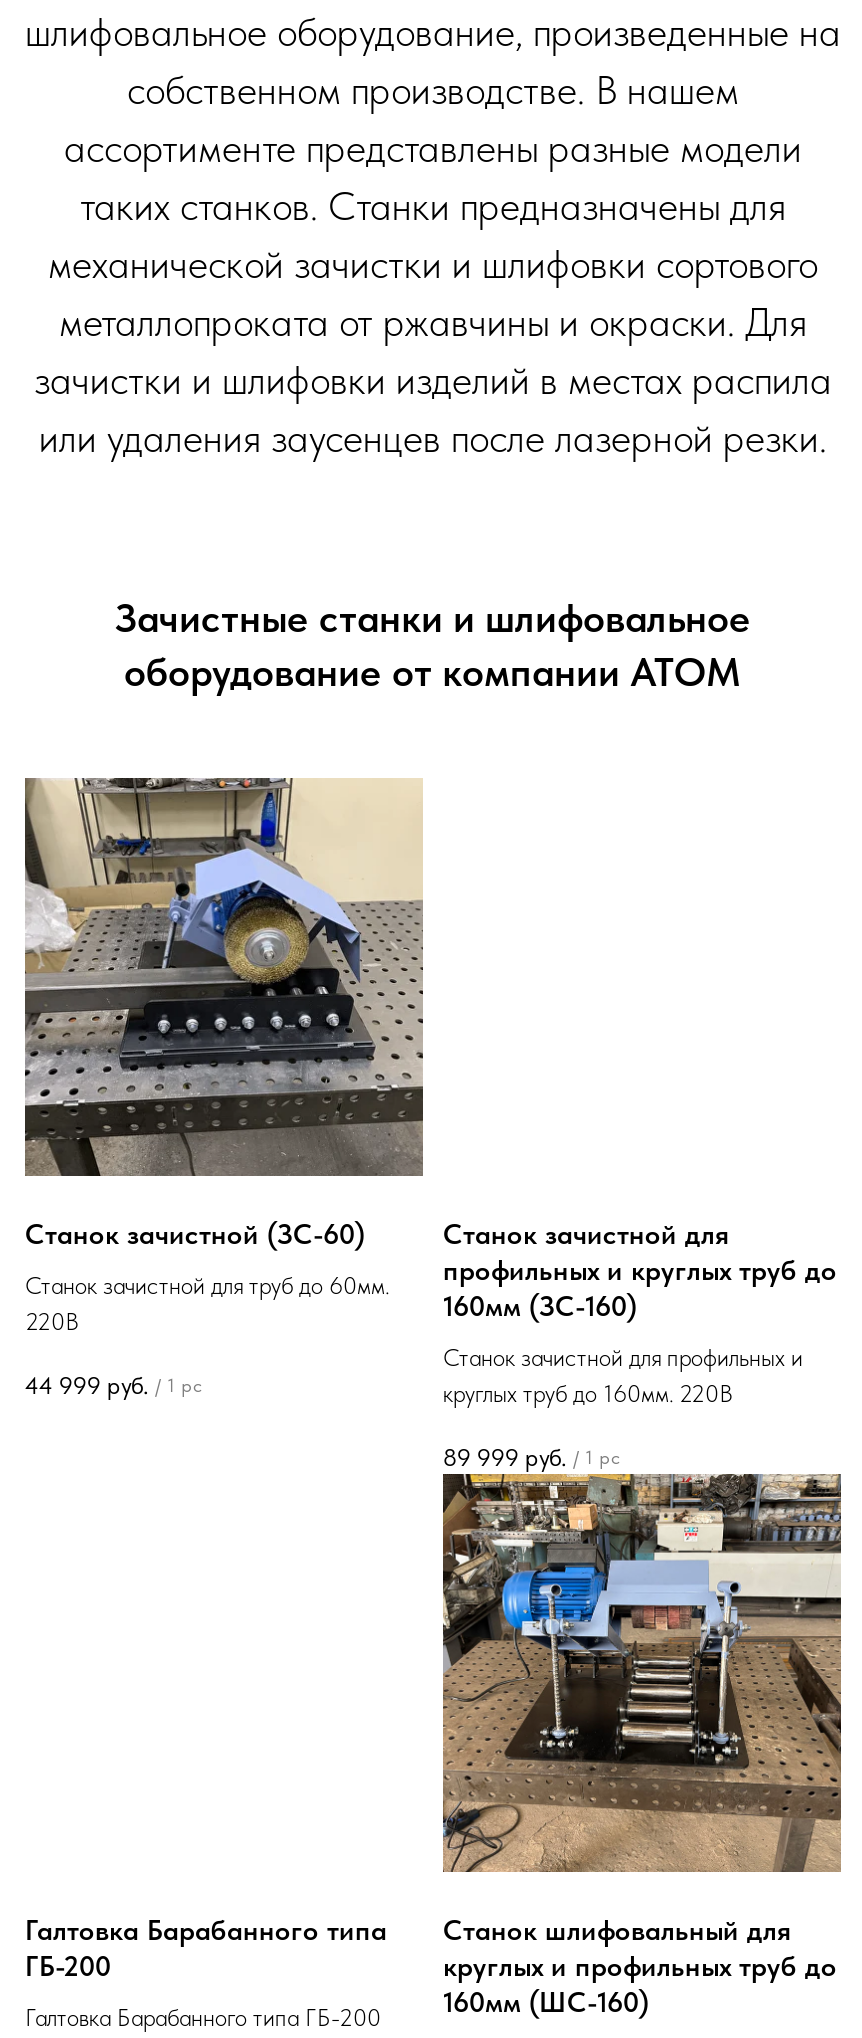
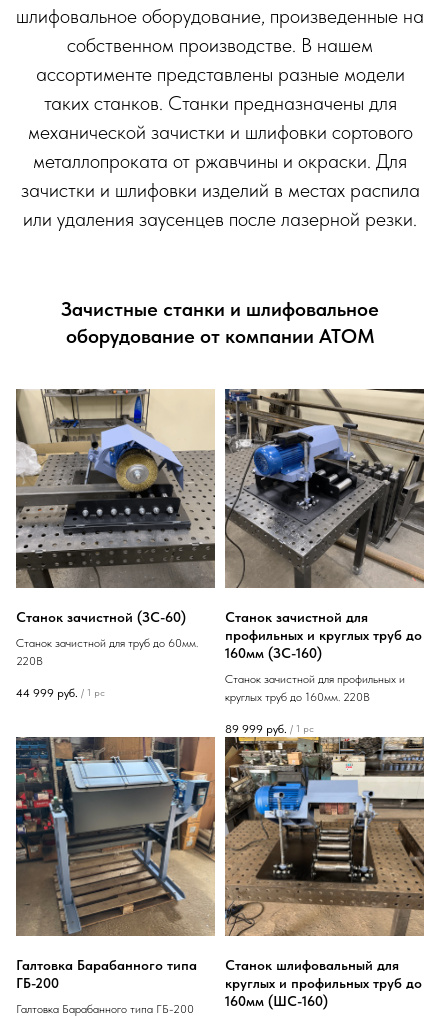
none -> [224,388,425,589] [image]
none -> [15,736,216,937] [image]

